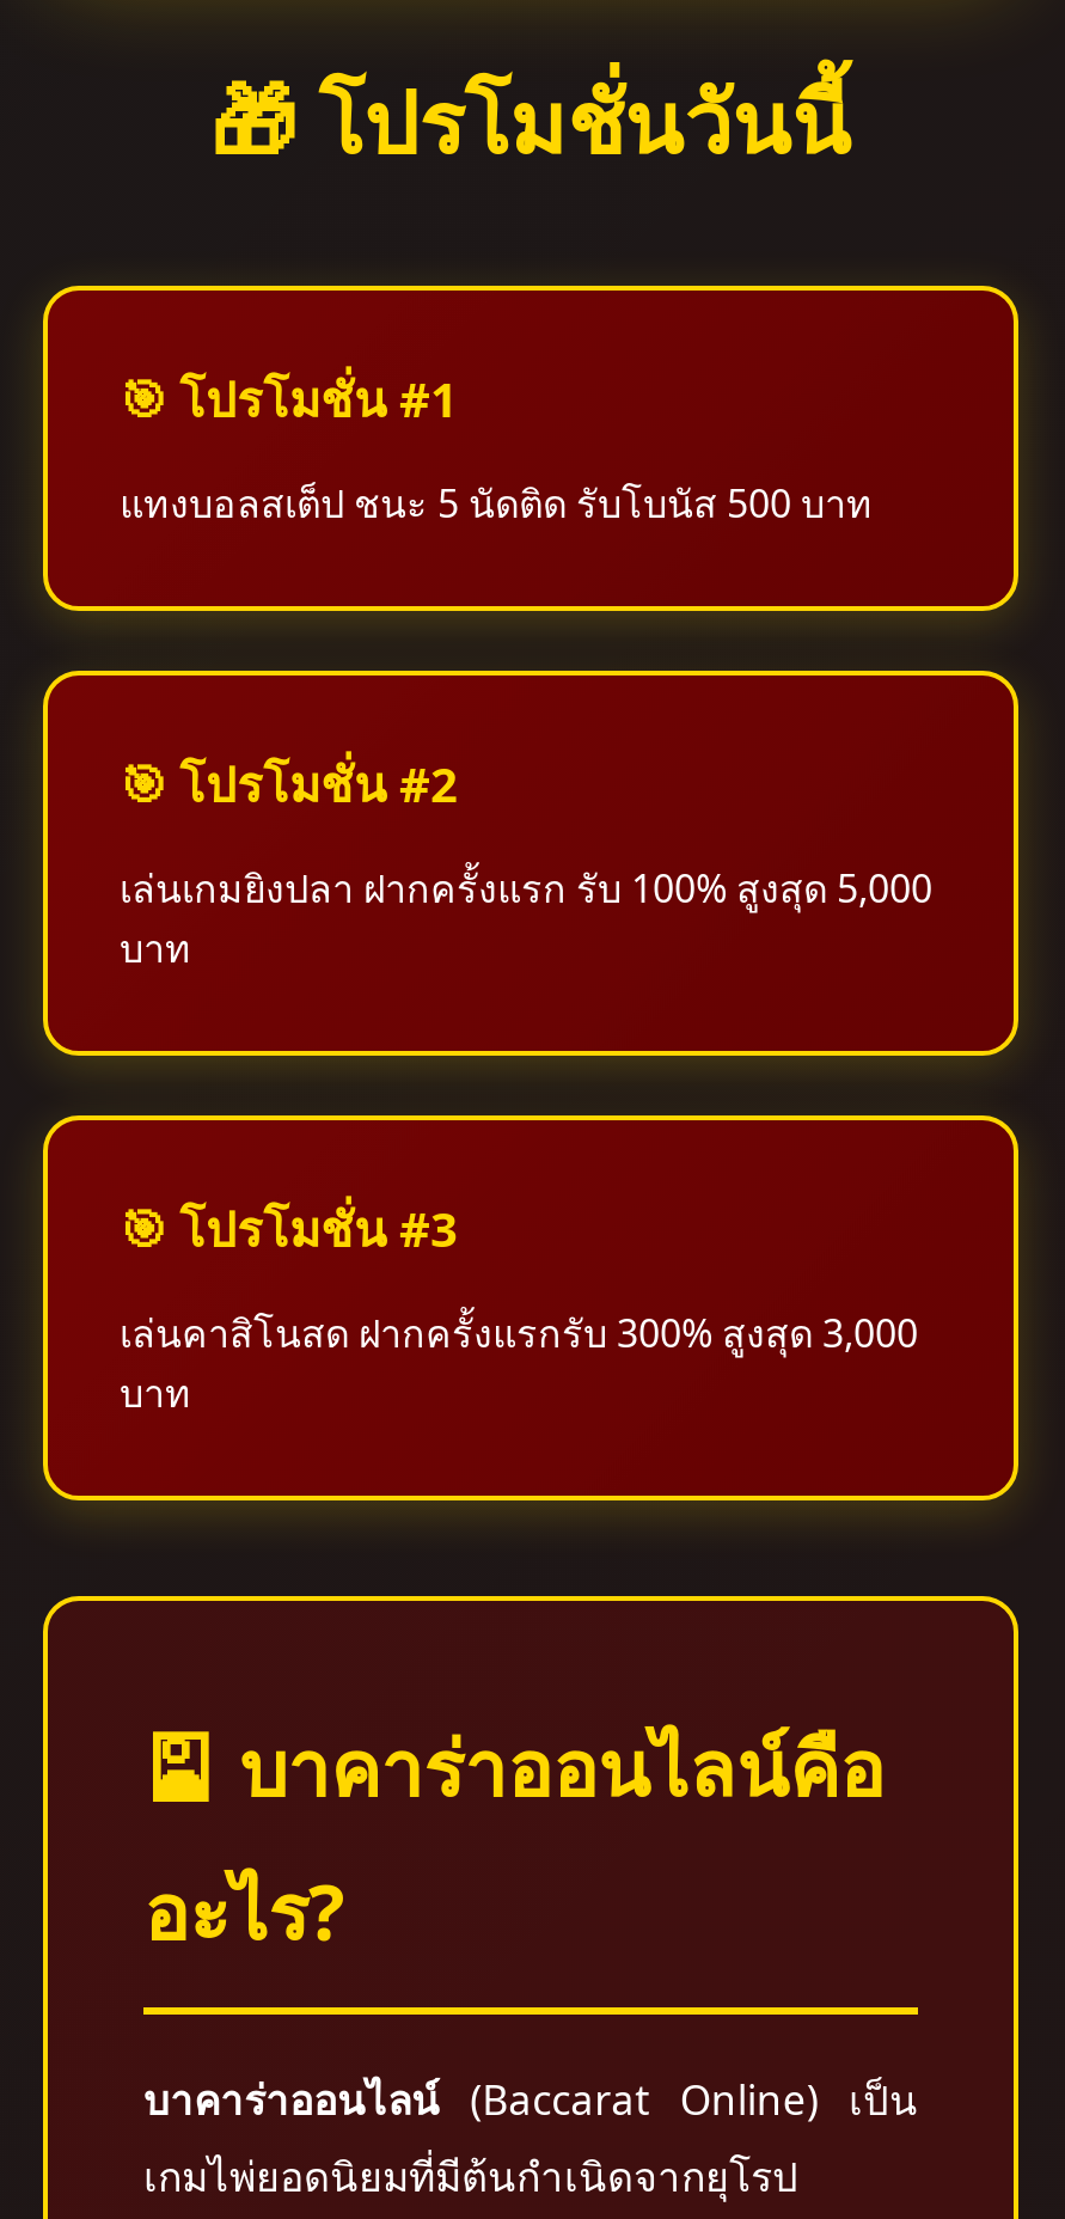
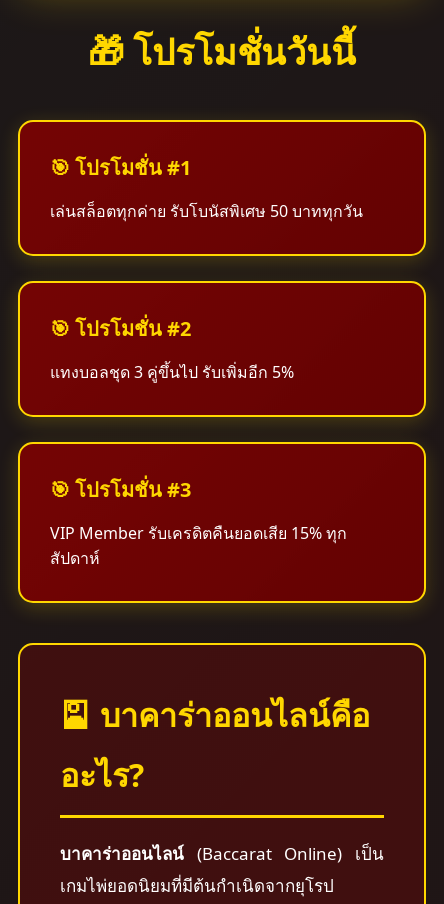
[120,477,873,530] แทงบอลสเต็ป ชนะ 5 นัดติด รับโบนัส 500 บาท -> [50,200,363,222] เล่นสล็อตทุกค่าย รับโบนัสพิเศษ 50 บาททุกวัน
[120,862,932,974] เล่นเกมยิงปลา ฝากครั้งแรก รับ 100% สูงสุด 5,000 | บาท -> [50,361,294,383] แทงบอลชุด 3 คู่ขึ้นไป รับเพิ่มอีก 5%
[120,1307,918,1419] เล่นคาสิโนสด ฝากครั้งแรกรับ 300% สูงสุด 3,000 | บาท -> [50,522,347,569] VIP Member รับเครดิตคืนยอดเสีย 15% ทุก | สัปดาห์

